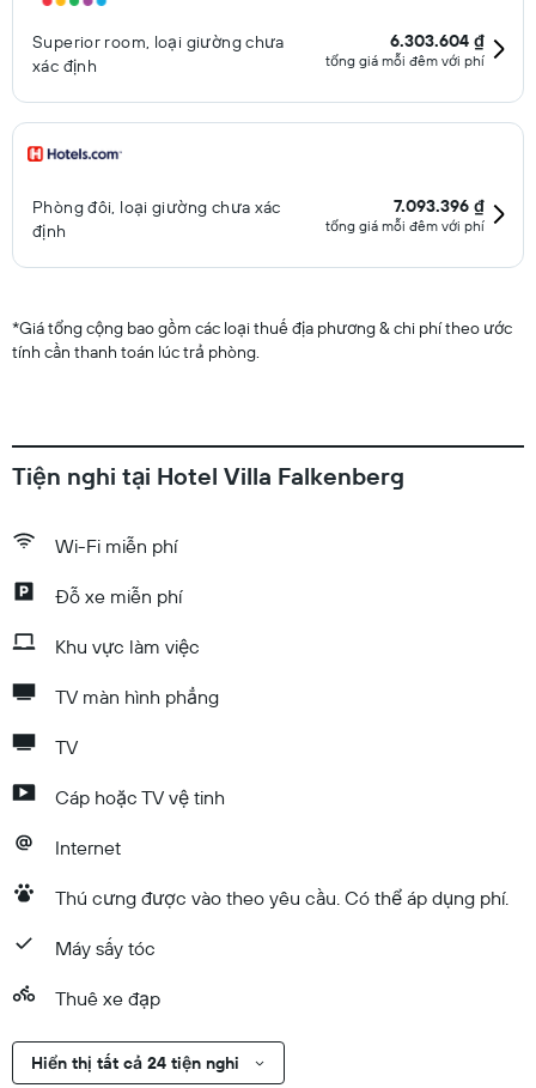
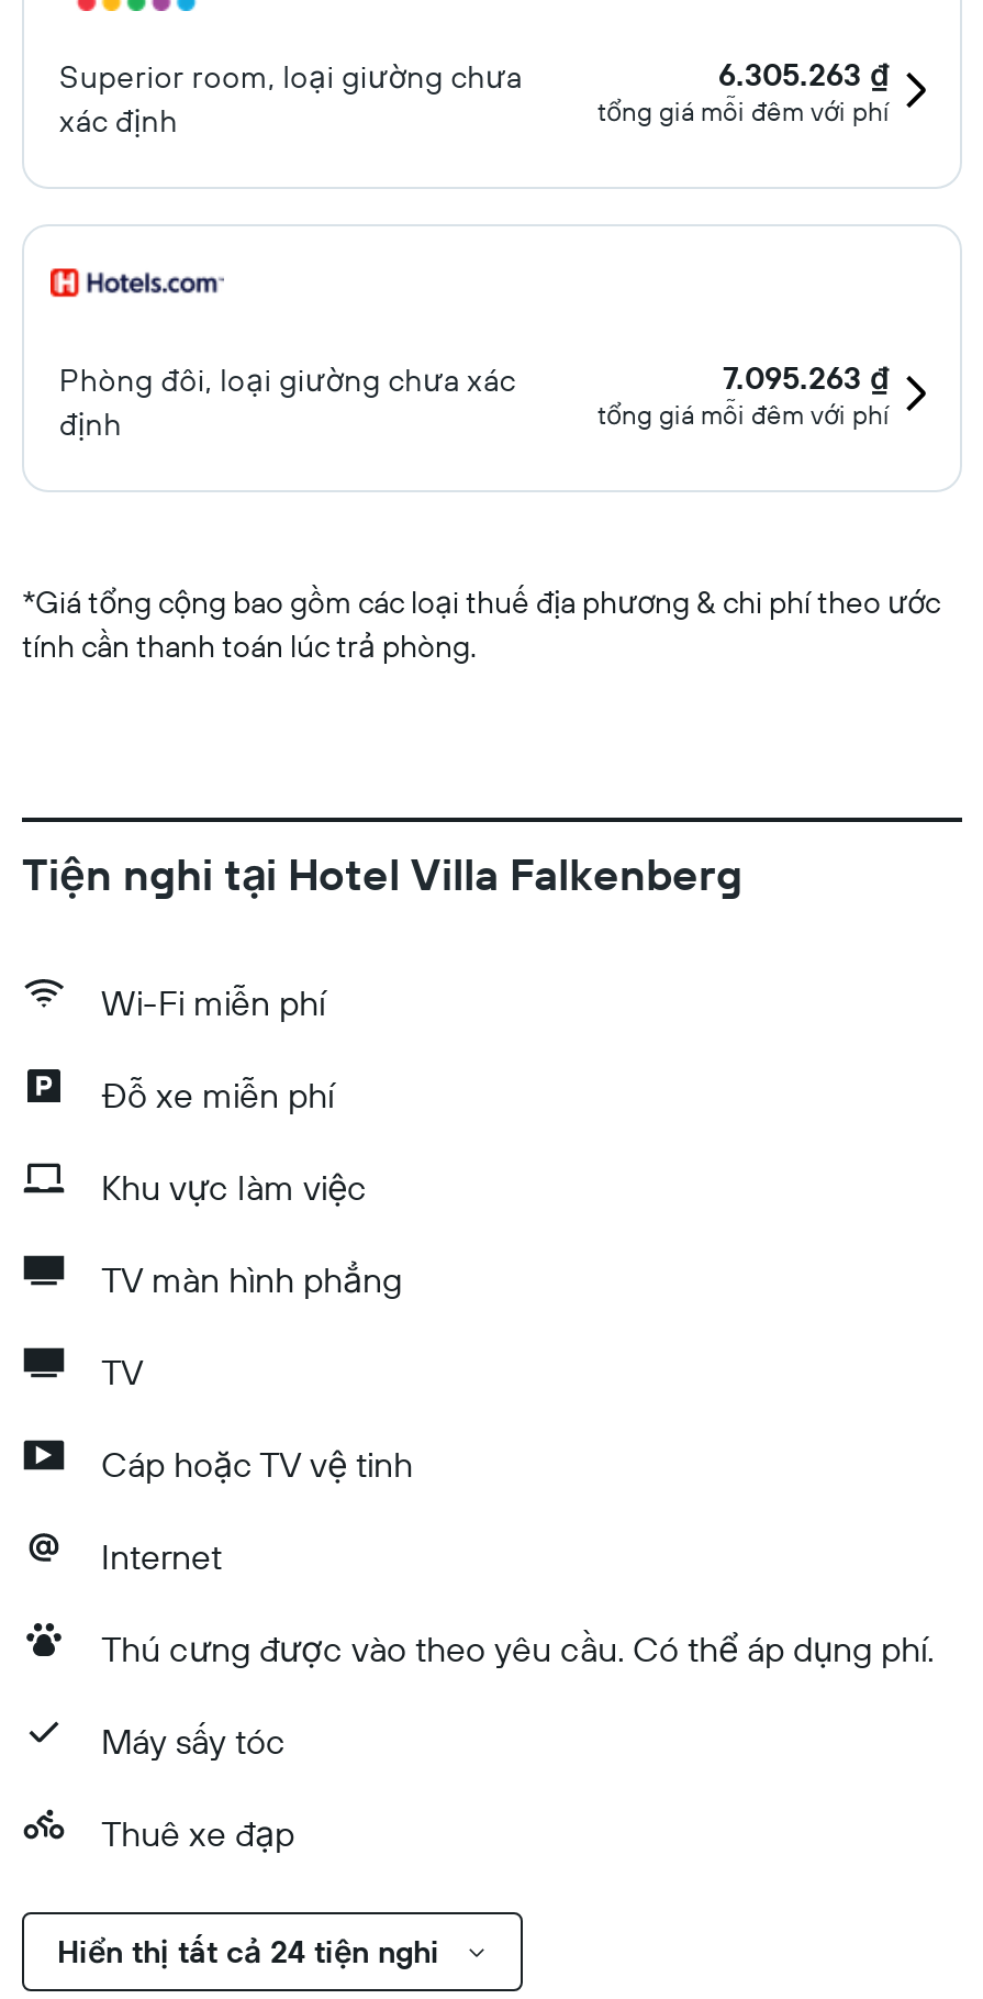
[390,30,485,51] 6.303.604 ₫ -> [718,55,890,95] 6.305.263 ₫
[394,195,485,217] 7.093.396 ₫ -> [723,358,890,398] 7.095.263 ₫

